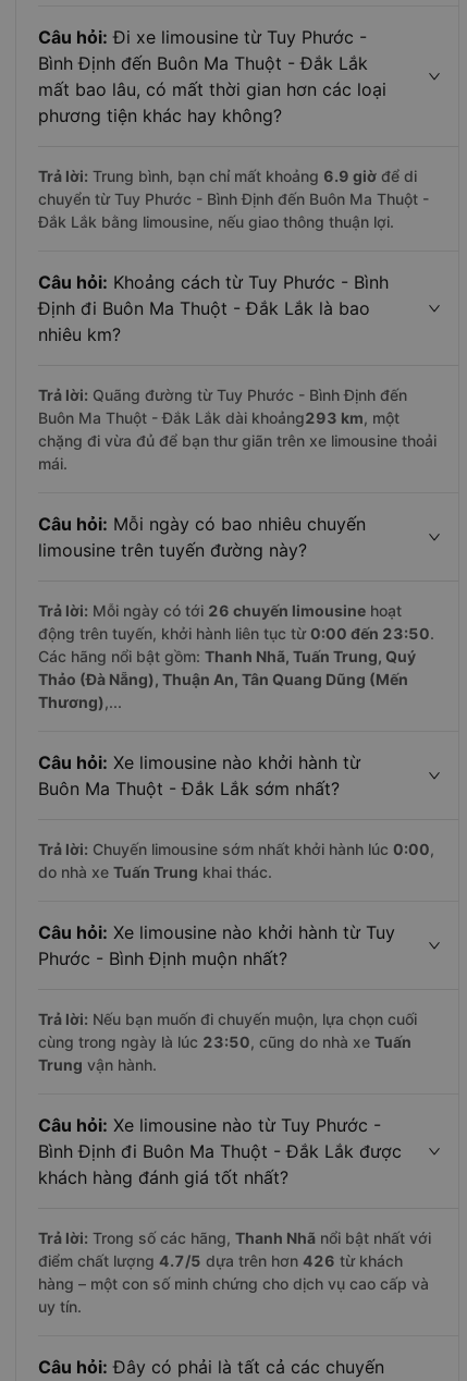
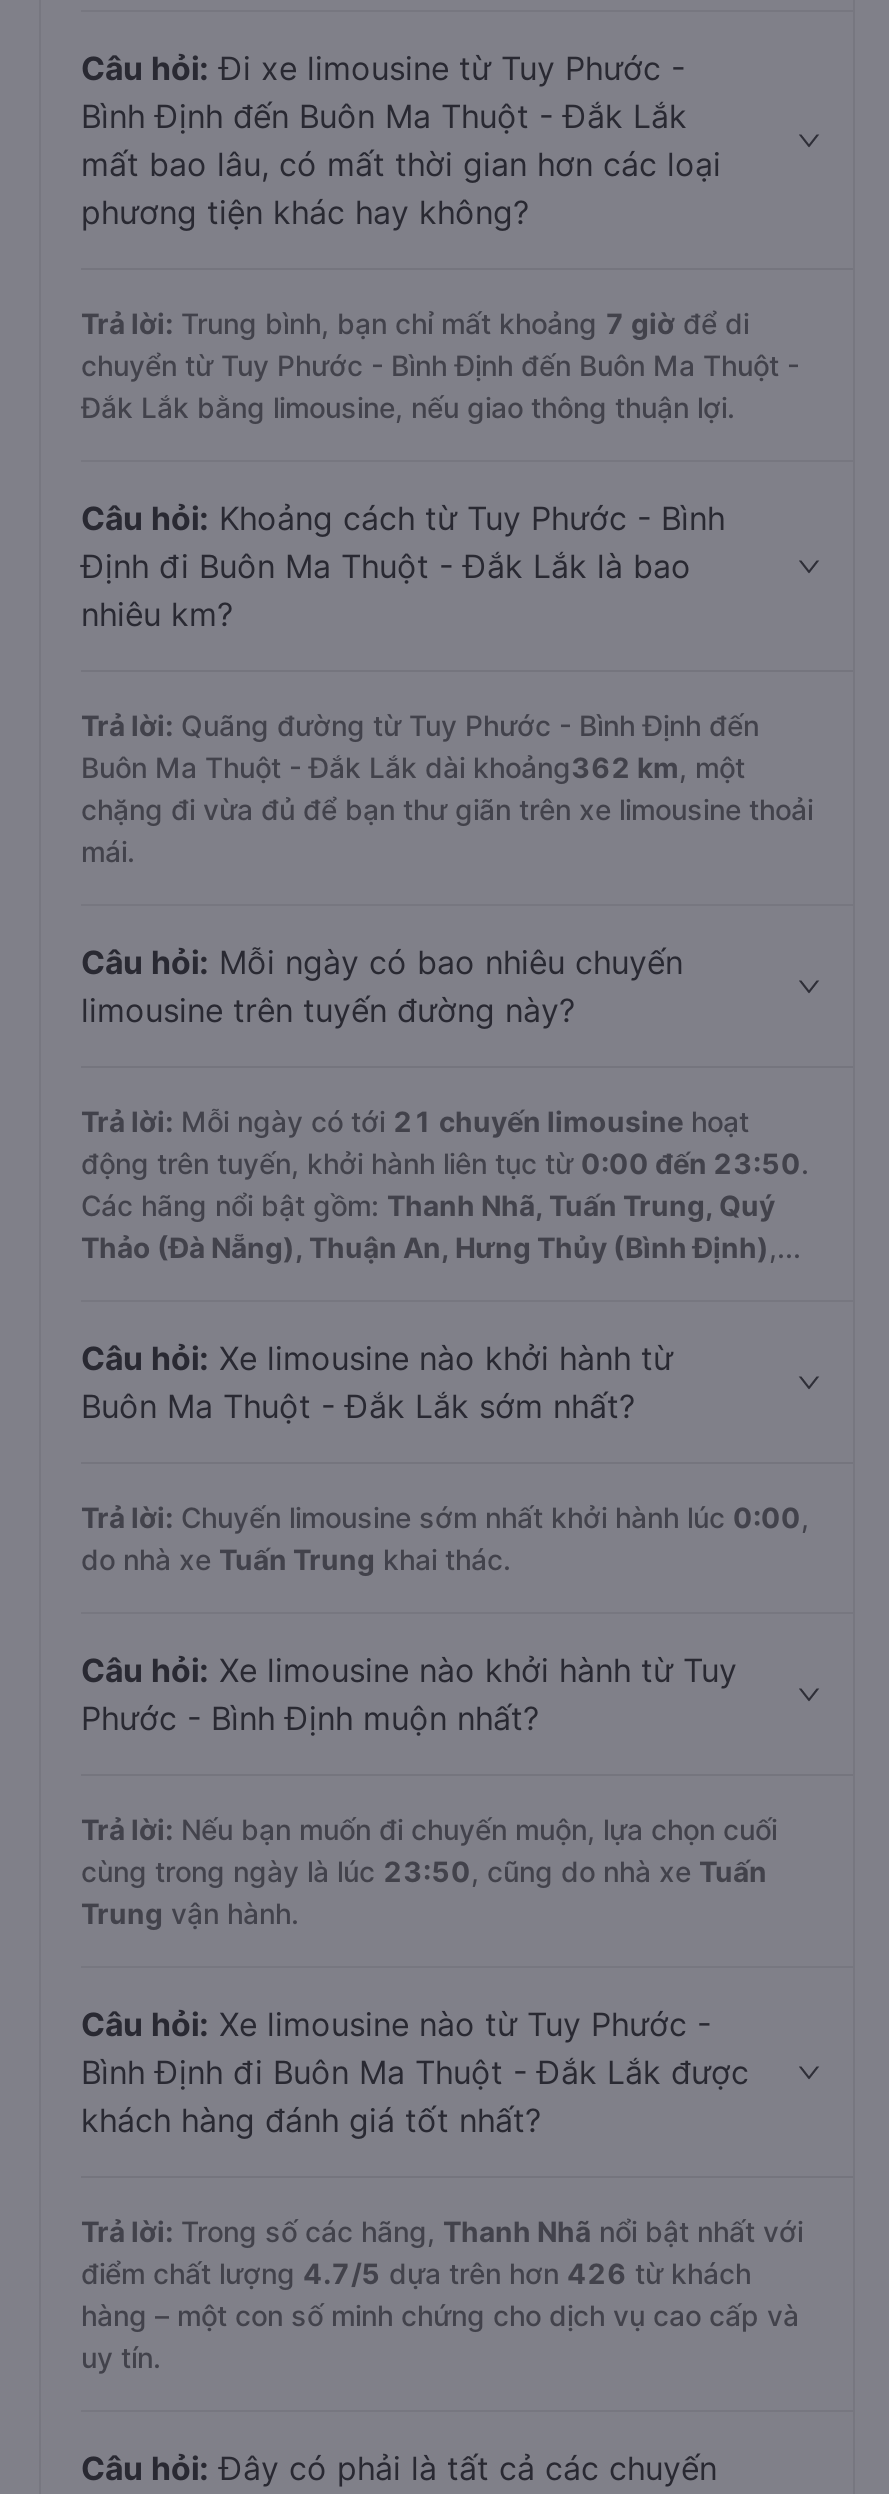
[38,167,417,185] Trả lời: Trung bình, bạn chỉ mất khoảng 6.9 giờ để di -> [81,306,749,340] Trả lời: Trung bình, bạn chỉ mất khoảng 7 giờ để di
[38,408,400,427] Buôn Ma Thuột - Đắk Lắk dài khoảng293 km, một -> [81,750,745,784] Buôn Ma Thuột - Đắk Lắk dài khoảng362 km, một
[38,601,402,620] Trả lời: Mỗi ngày có tới 26 chuyến limousine hoạt -> [81,1104,749,1138] Trả lời: Mỗi ngày có tới 21 chuyến limousine hoạt
[38,670,408,711] Thảo (Đà Nẵng), Thuận An, Tân Quang Dũng (Mến | Thương),... -> [81,1230,801,1264] Thảo (Đà Nẵng), Thuận An, Hưng Thủy (Bình Định),...

